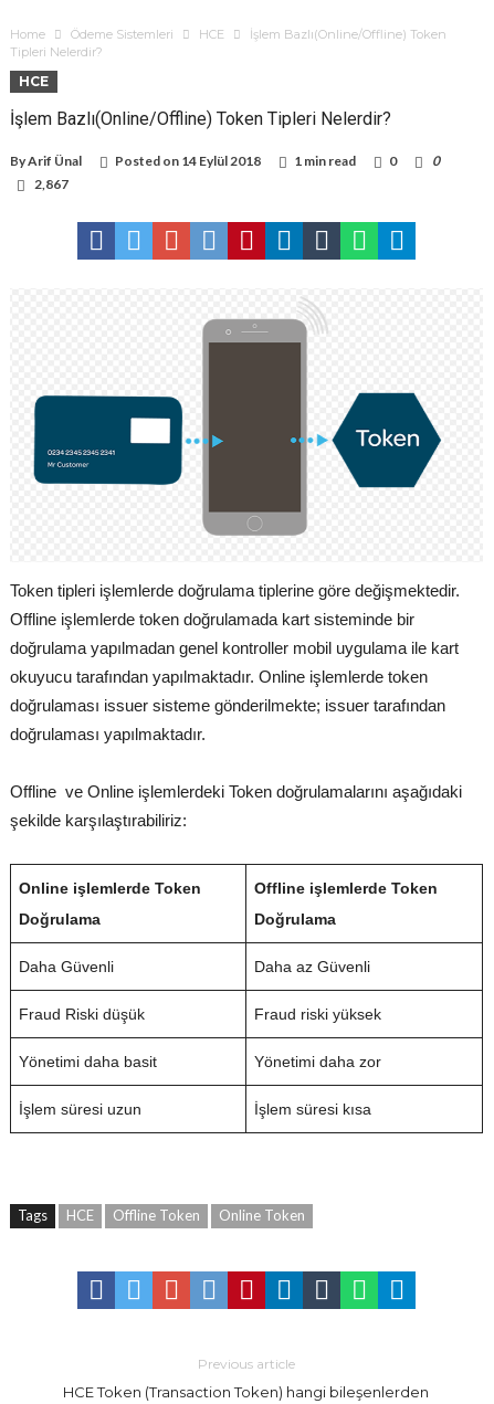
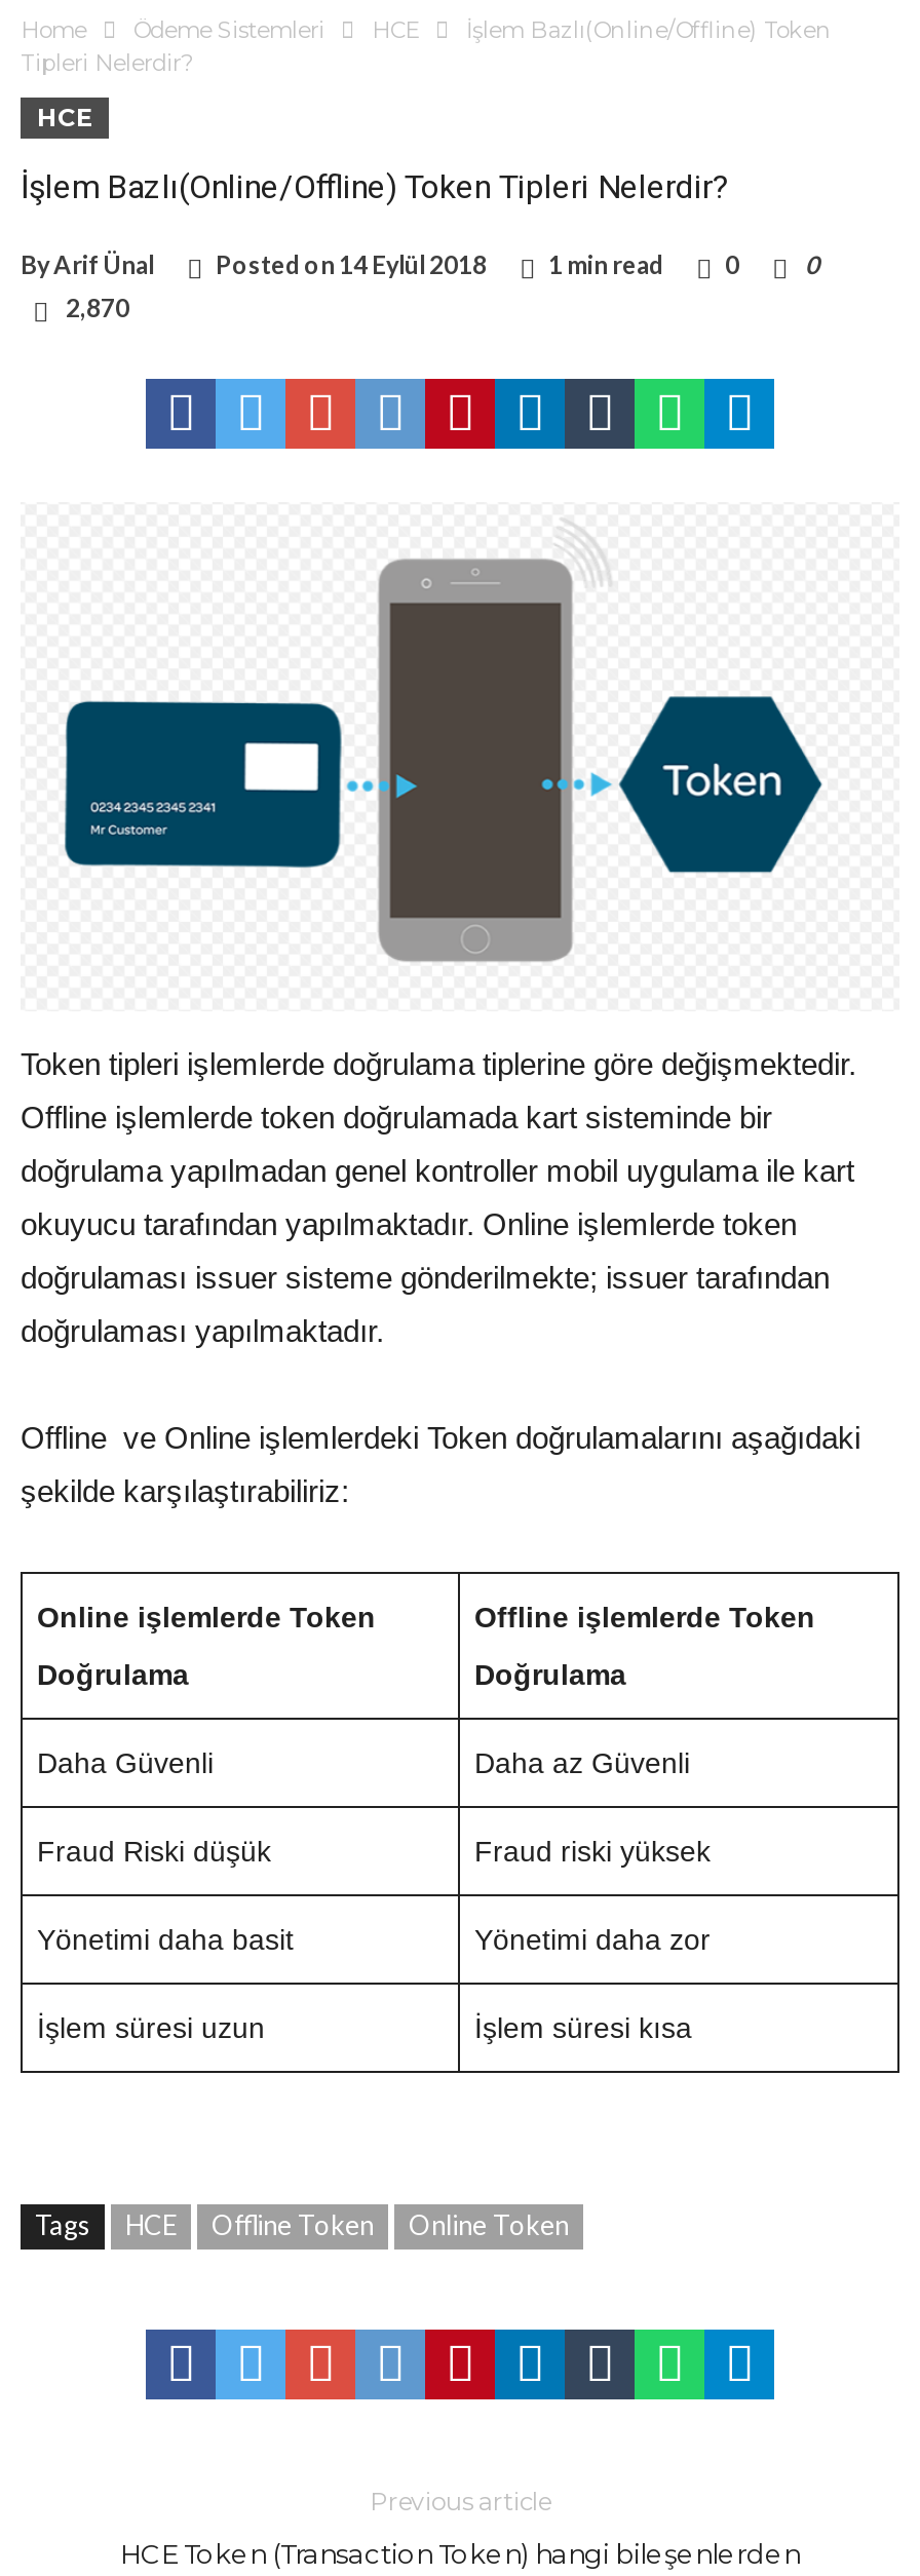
[32,176,69,192] 2,867 -> [62,293,129,323] 2,870

